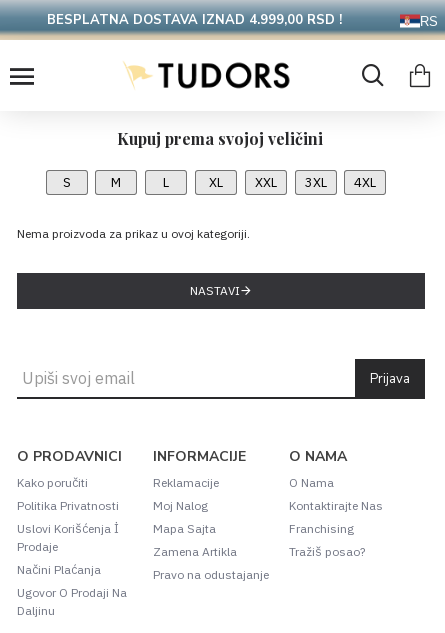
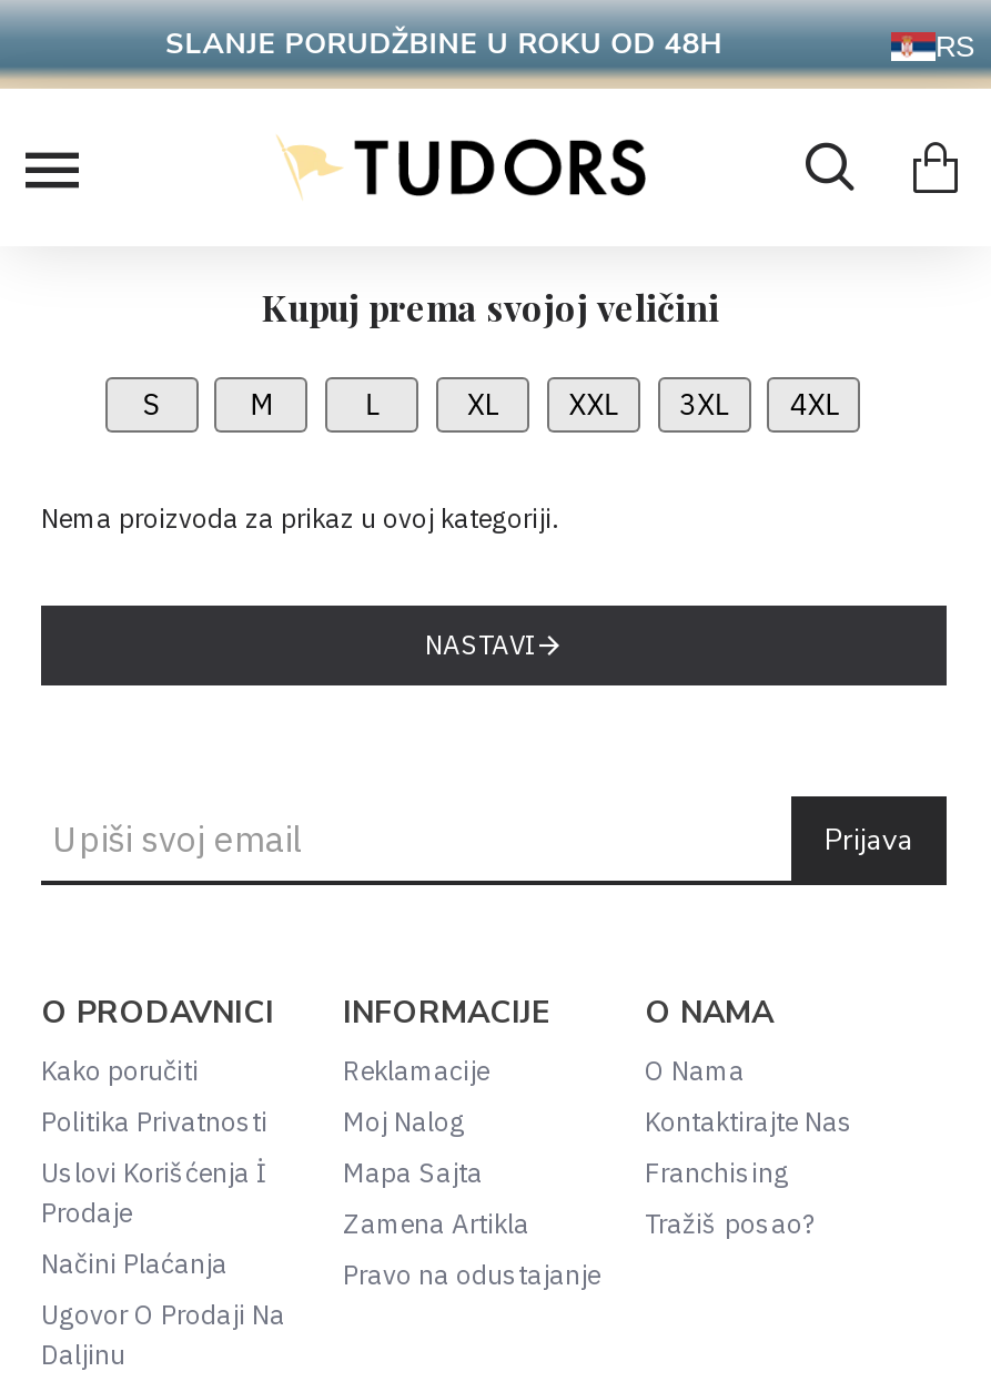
[47,11,342,29] BESPLATNA DOSTAVA IZNAD 4.999,00 RSD ! -> [165,24,722,64] SLANJE PORUDŽBINE U ROKU OD 48H

